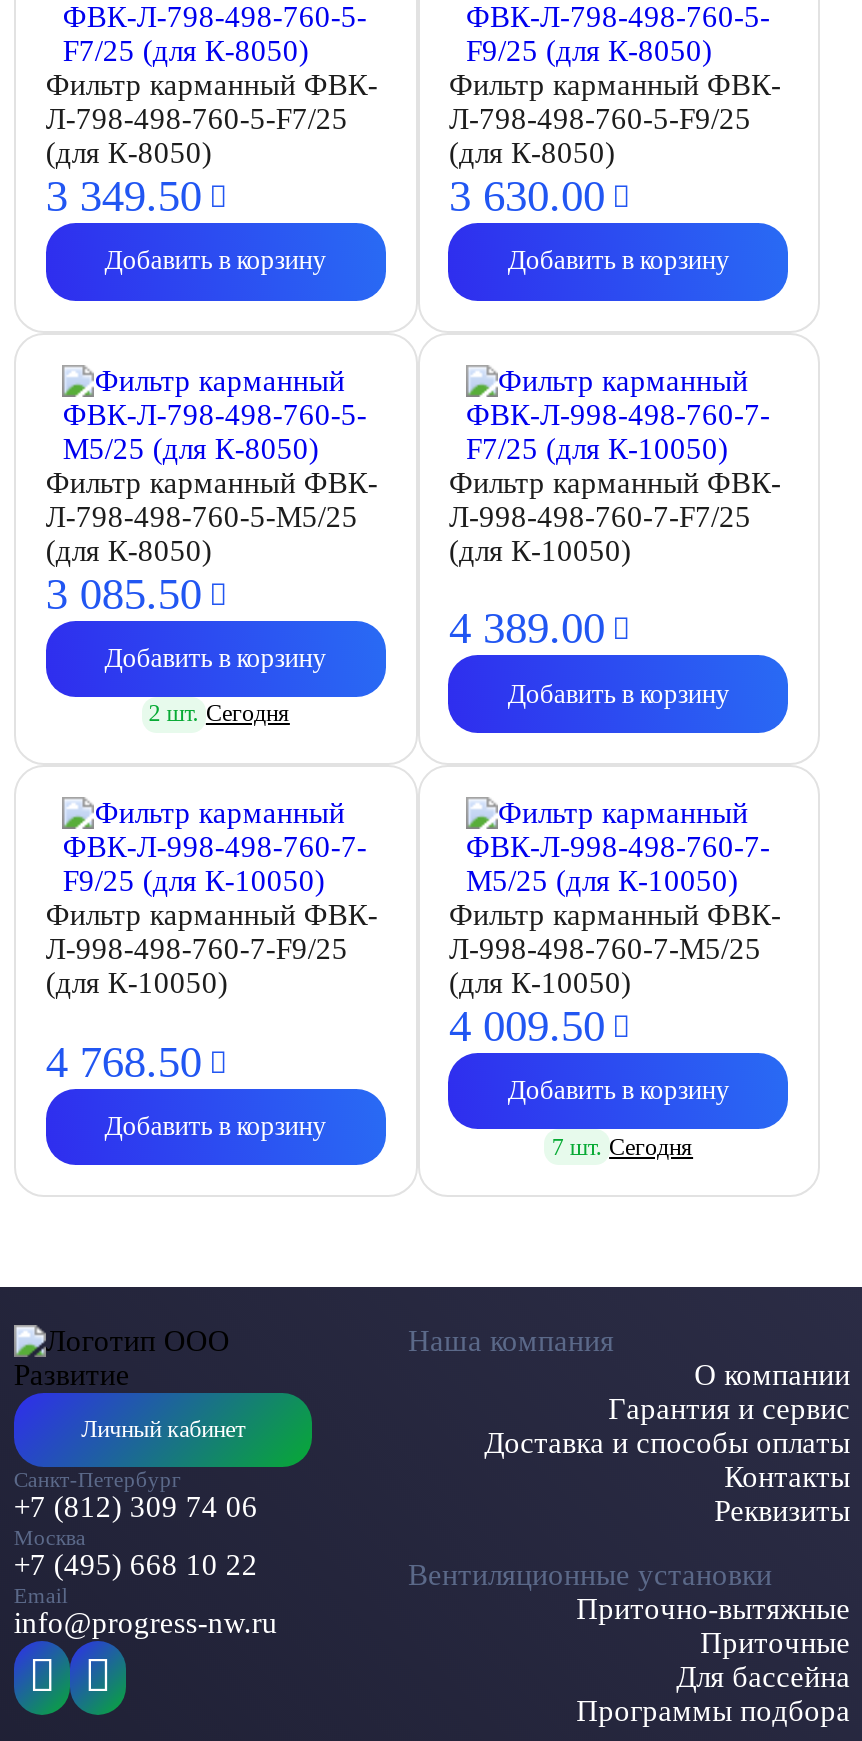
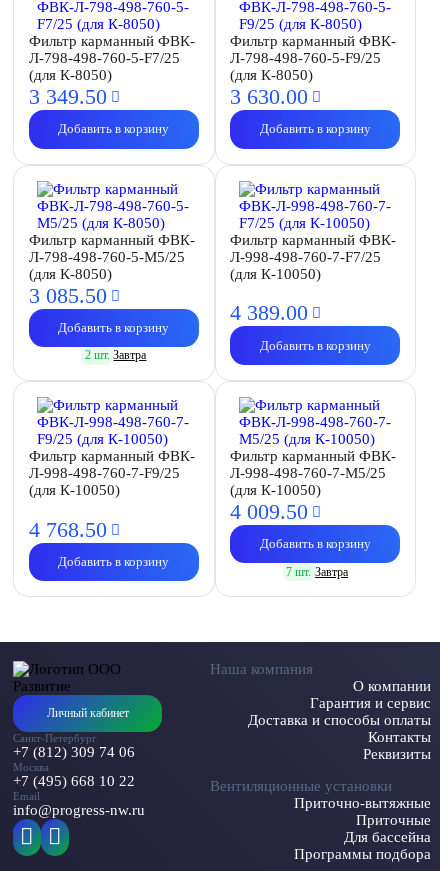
[148,700,290,728] 2 шт. Сегодня -> [85,348,146,362] 2 шт. Завтра
[552,1132,693,1160] 7 шт. Сегодня -> [286,564,348,578] 7 шт. Завтра

